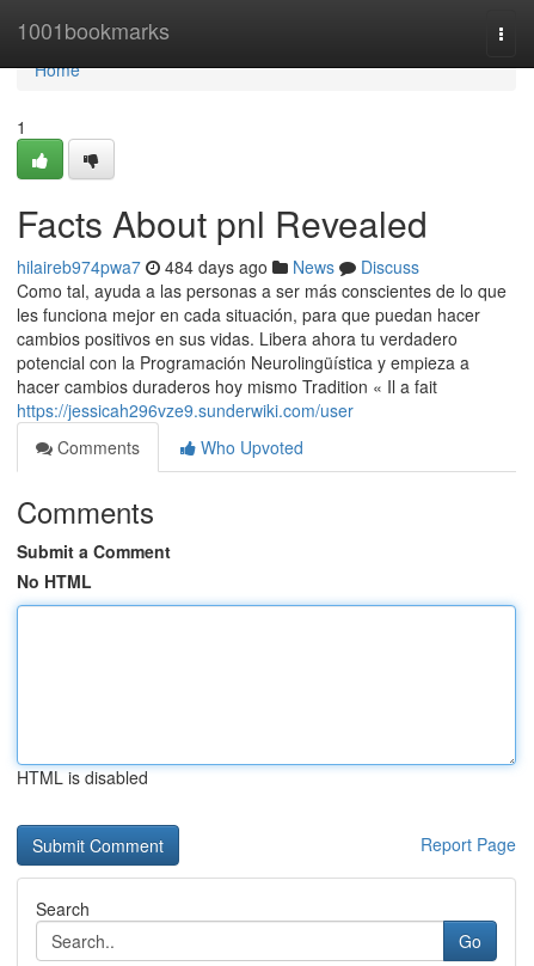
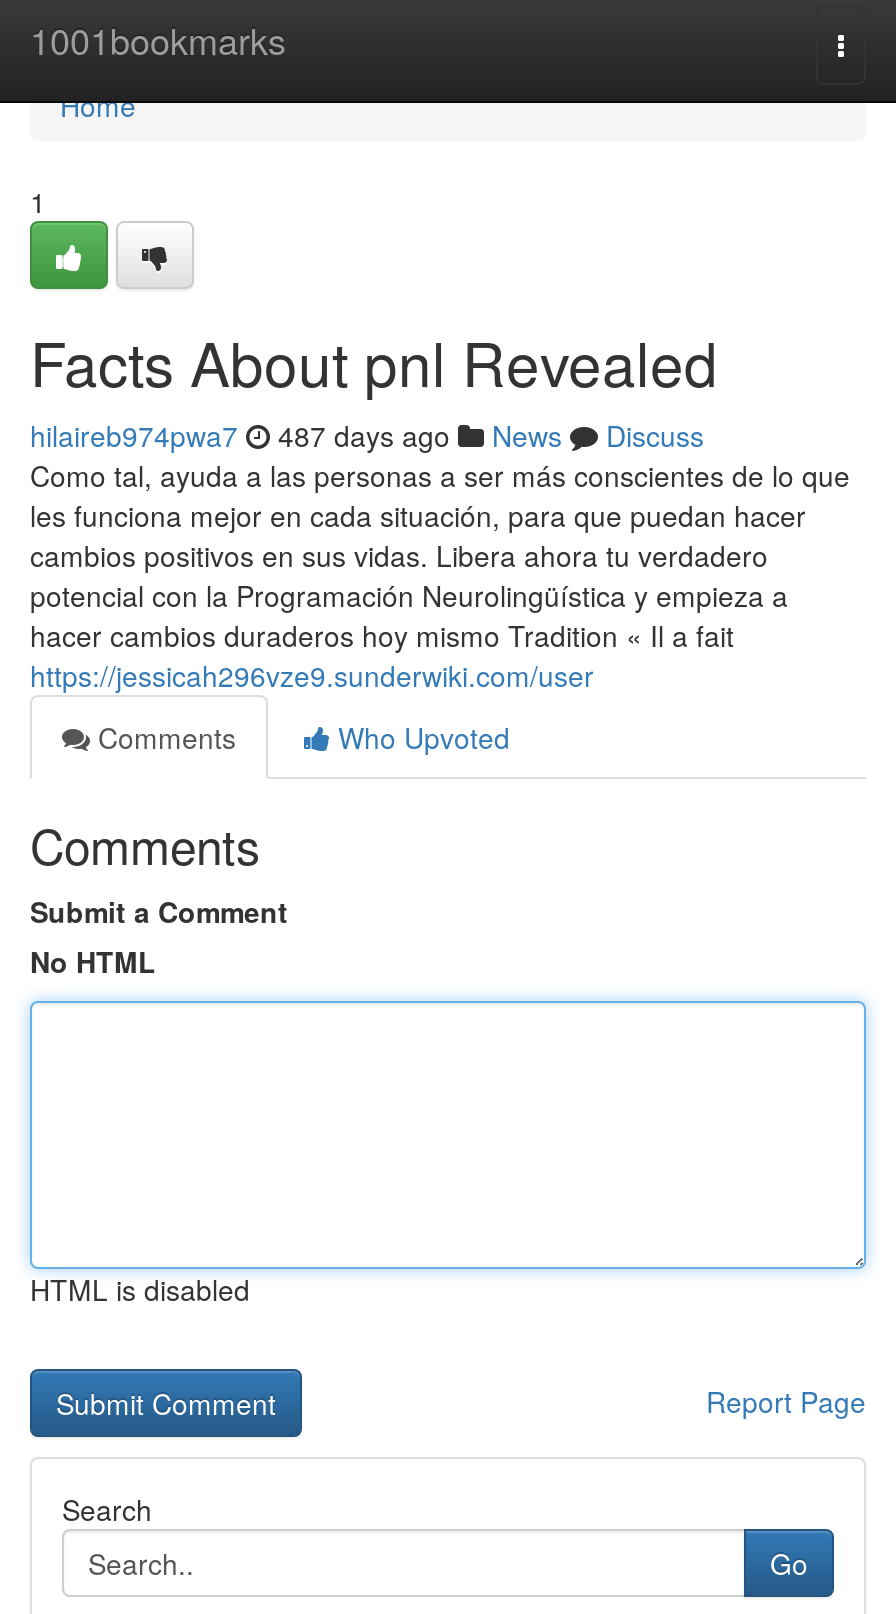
[17,255,419,279] hilaireb974pwa7 484 days ago News Discuss -> [30,415,704,455] hilaireb974pwa7 487 days ago News Discuss

